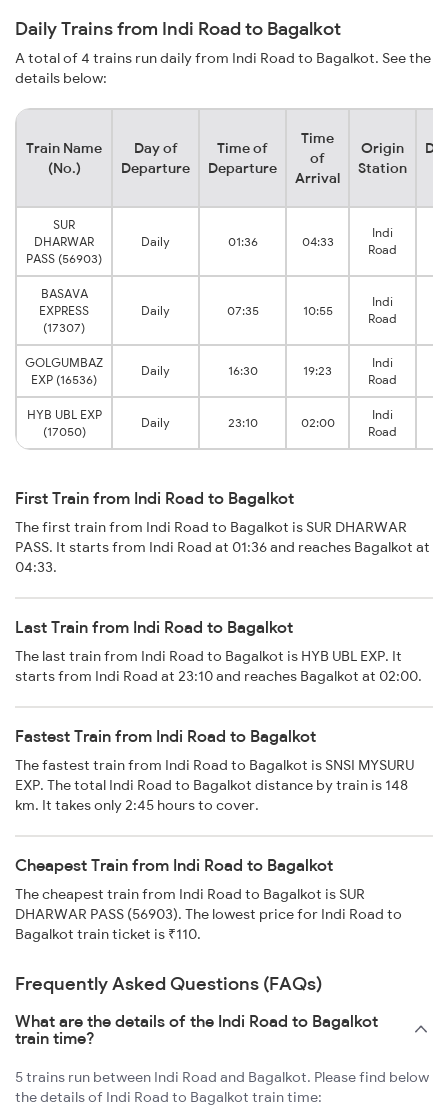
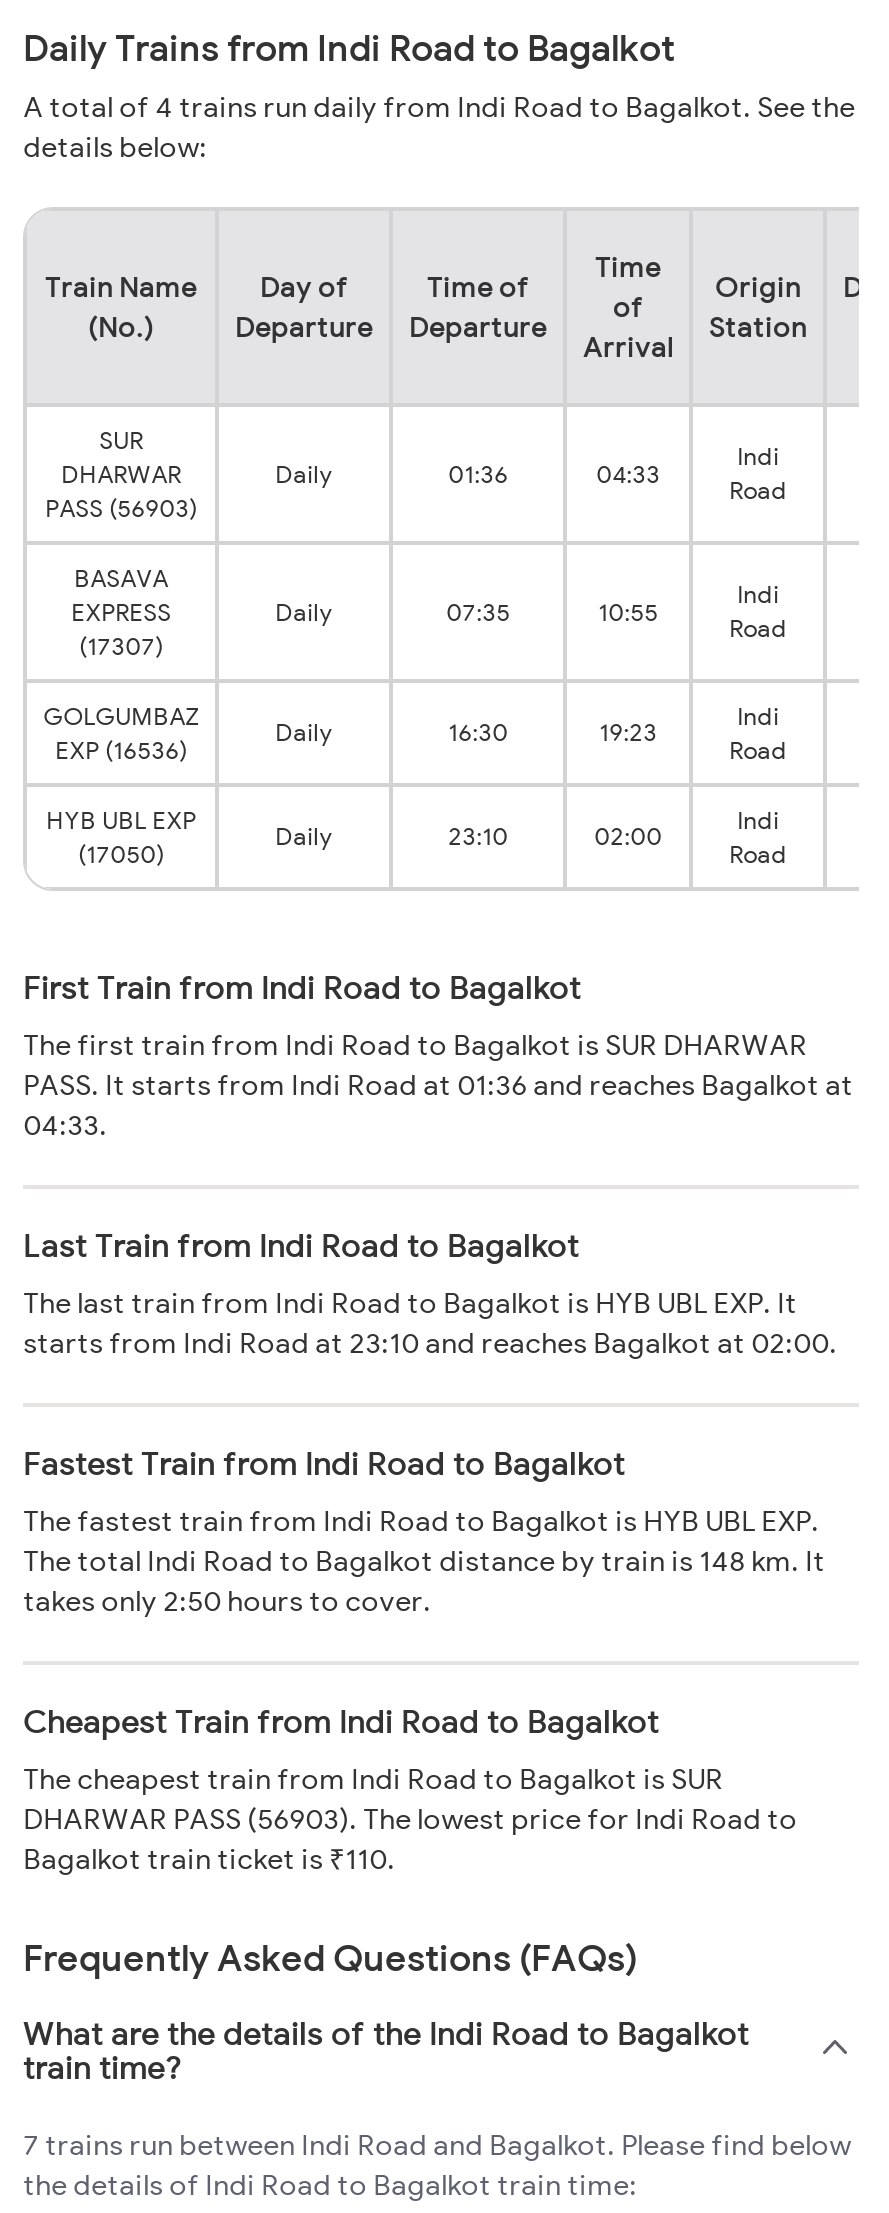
[15,756,414,814] The fastest train from Indi Road to Bagalkot is SNSI MYSURU | EXP. The total Indi Road to Bagalkot distance by train is 148 | km. It takes only 2:45 hours to cover. -> [23,1503,825,1619] The fastest train from Indi Road to Bagalkot is HYB UBL EXP. | The total Indi Road to Bagalkot distance by train is 148 km. It | takes only 2:50 hours to cover.
[15,1068,429,1086] 5 trains run between Indi Road and Bagalkot. Please find below -> [23,2127,851,2163] 7 trains run between Indi Road and Bagalkot. Please find below

